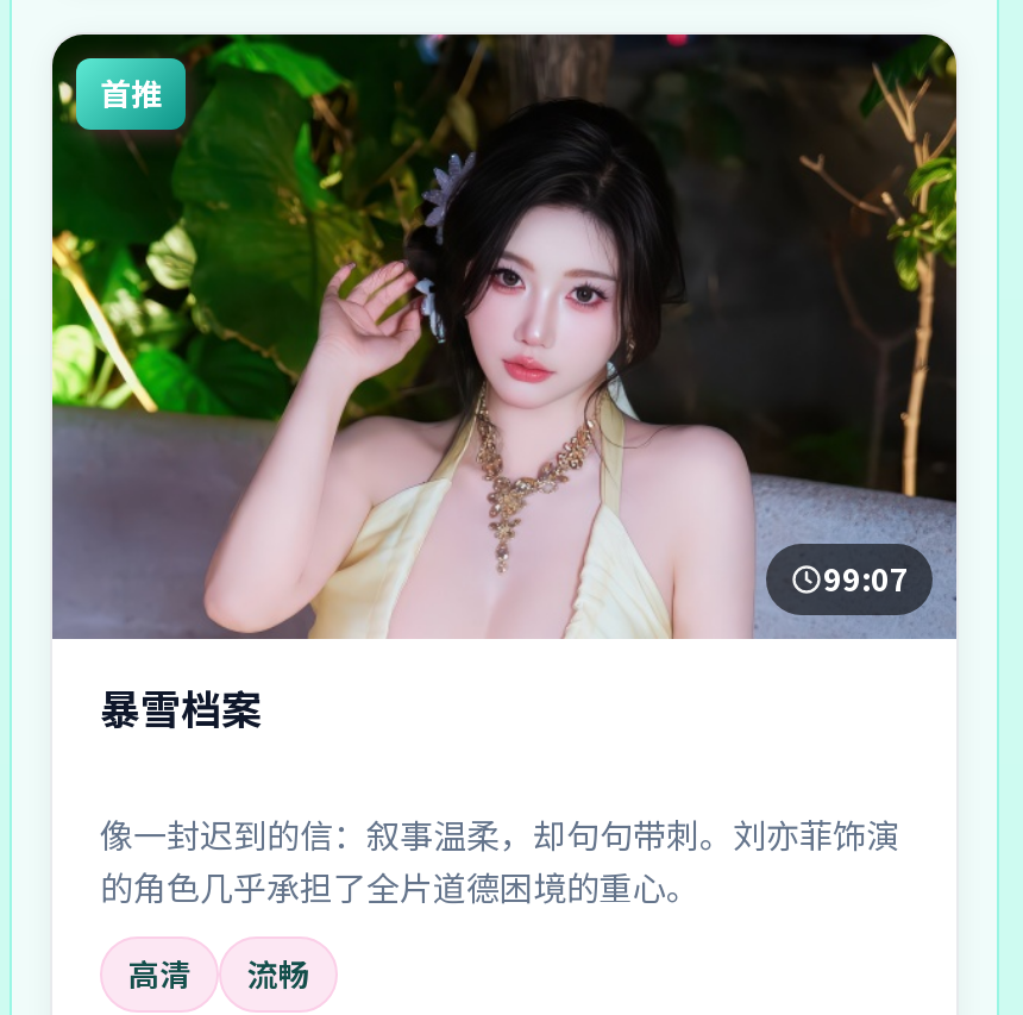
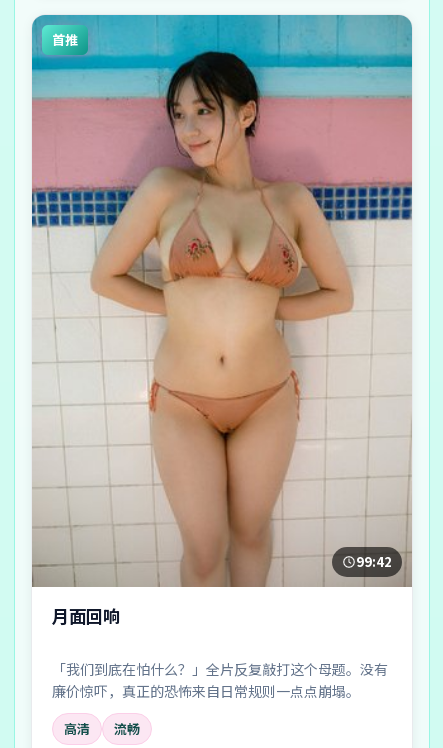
[50,31,959,640] [image] | 99:07 -> [31,14,413,587] [image] | 99:42
[100,676,262,735] 暴雪档案 -> [52,603,120,628] 月面回响
[100,809,899,909] 像一封迟到的信：叙事温柔，却句句带刺。刘亦菲饰演 | 的角色几乎承担了全片道德困境的重心。 -> [52,659,388,701] 「我们到底在怕什么？」全片反复敲打这个母题。没有 | 廉价惊吓，真正的恐怖来自日常规则一点点崩塌。

